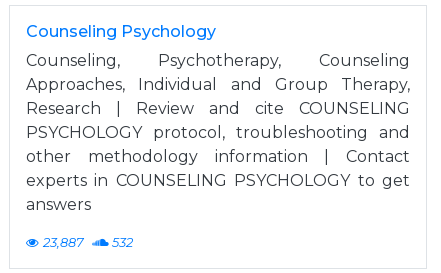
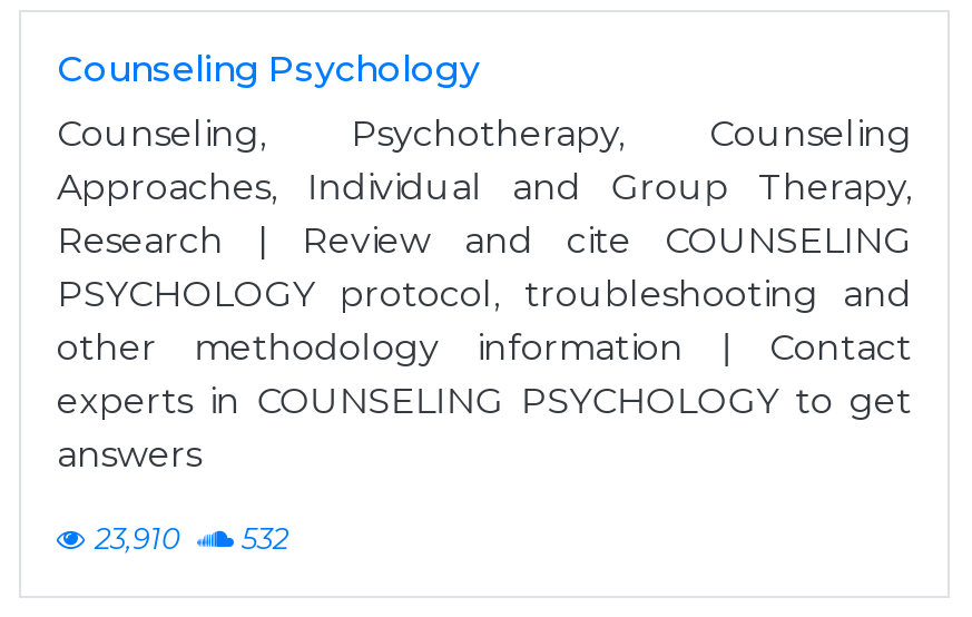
[43,235,133,250] 23,887 532 -> [95,522,288,555] 23,910 532

